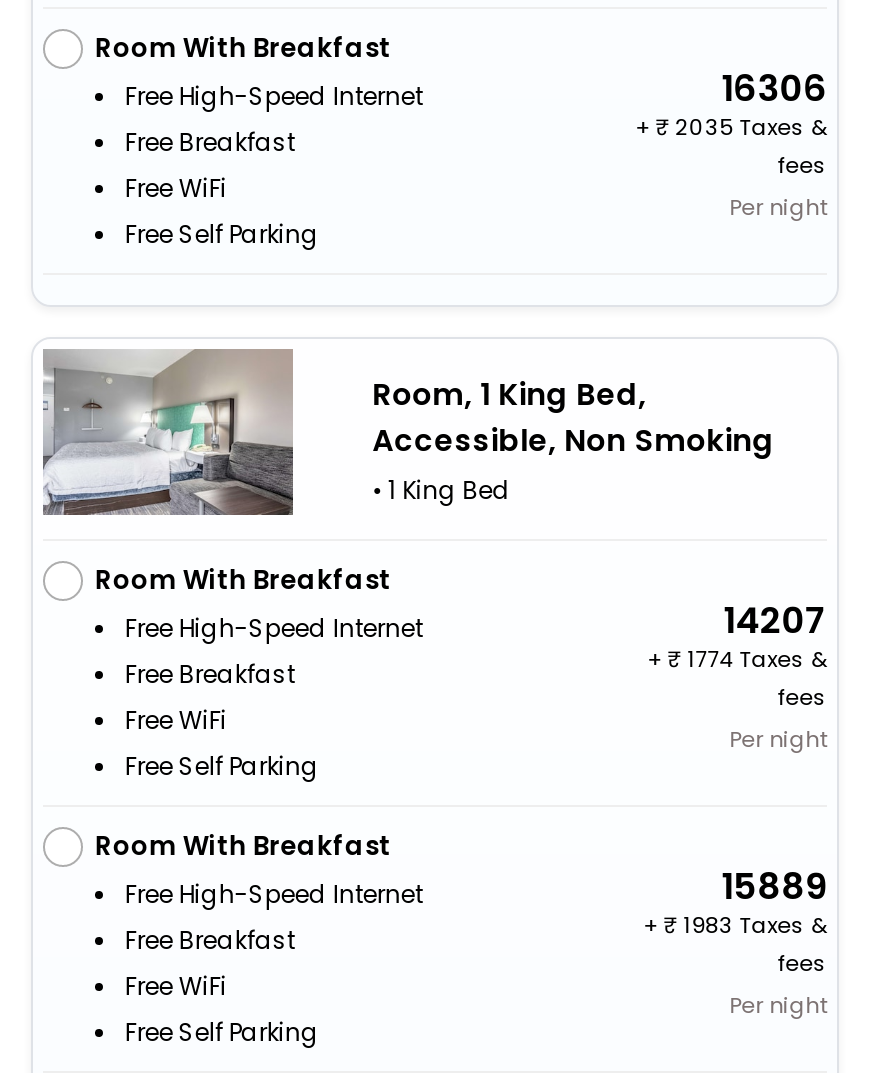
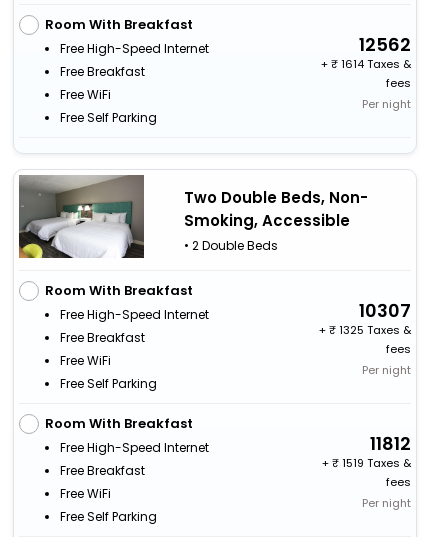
[713,63,827,113] 16306 -> [355,32,411,57] 12562
[635,111,827,143] + 2035 Taxes & -> [321,56,411,72] + 1614 Taxes &
[41,349,774,517] [image] | Room, 1 King Bed, | Accessible, Non Smoking | • 1 King Bed -> [18,175,368,259] [image] | Two Double Beds, Non- | Smoking, Accessible | • 2 Double Beds
[715,595,827,645] 14207 -> [355,298,411,323] 10307
[647,643,827,675] + 1774 Taxes & -> [319,322,411,338] + 1325 Taxes &
[713,861,827,911] 15889 -> [366,431,411,456] 11812
[643,909,827,941] + 1983 Taxes & -> [322,455,411,471] + 1519 Taxes &

